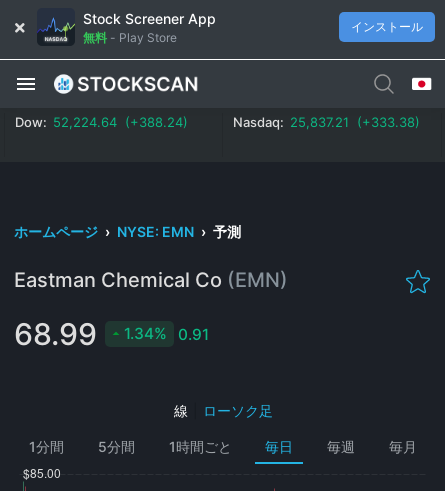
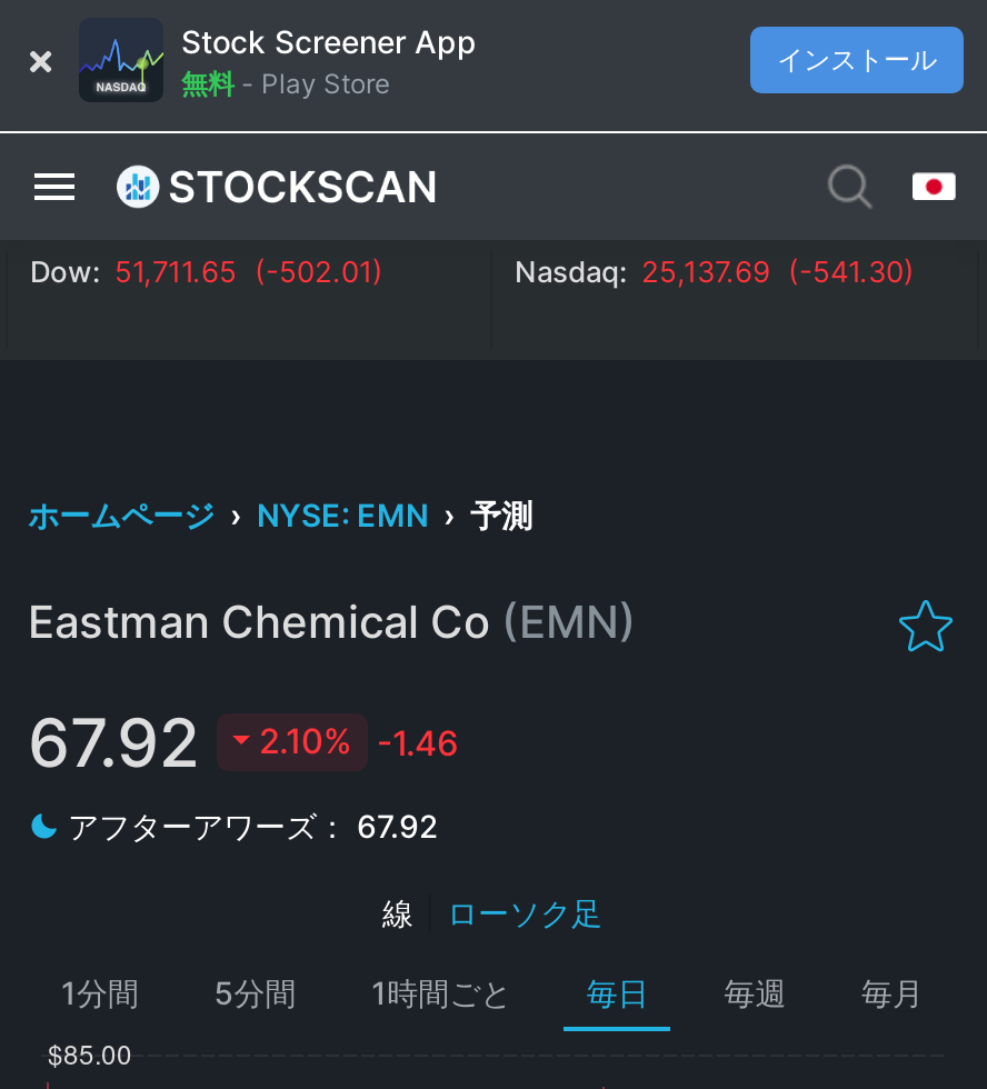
[15,113,188,129] Dow: 52,224.64 (+388.24) -> [30,252,383,288] Dow: 51,711.65 (-502.01)
[233,113,420,129] Nasdaq: 25,837.21 (+333.38) -> [515,252,915,288] Nasdaq: 25,137.69 (-541.30)
[14,315,209,351] 68.99 | 1.34% 0.91 -> [28,701,459,843] 67.92 | 2.10% -1.46 | アフターアワーズ： 67.92

